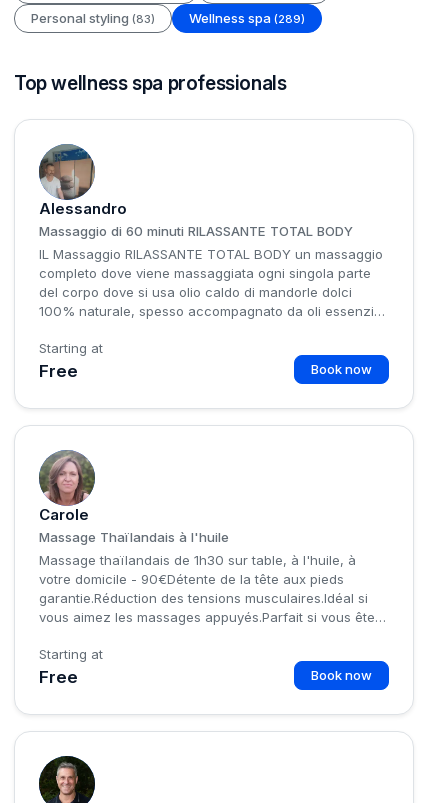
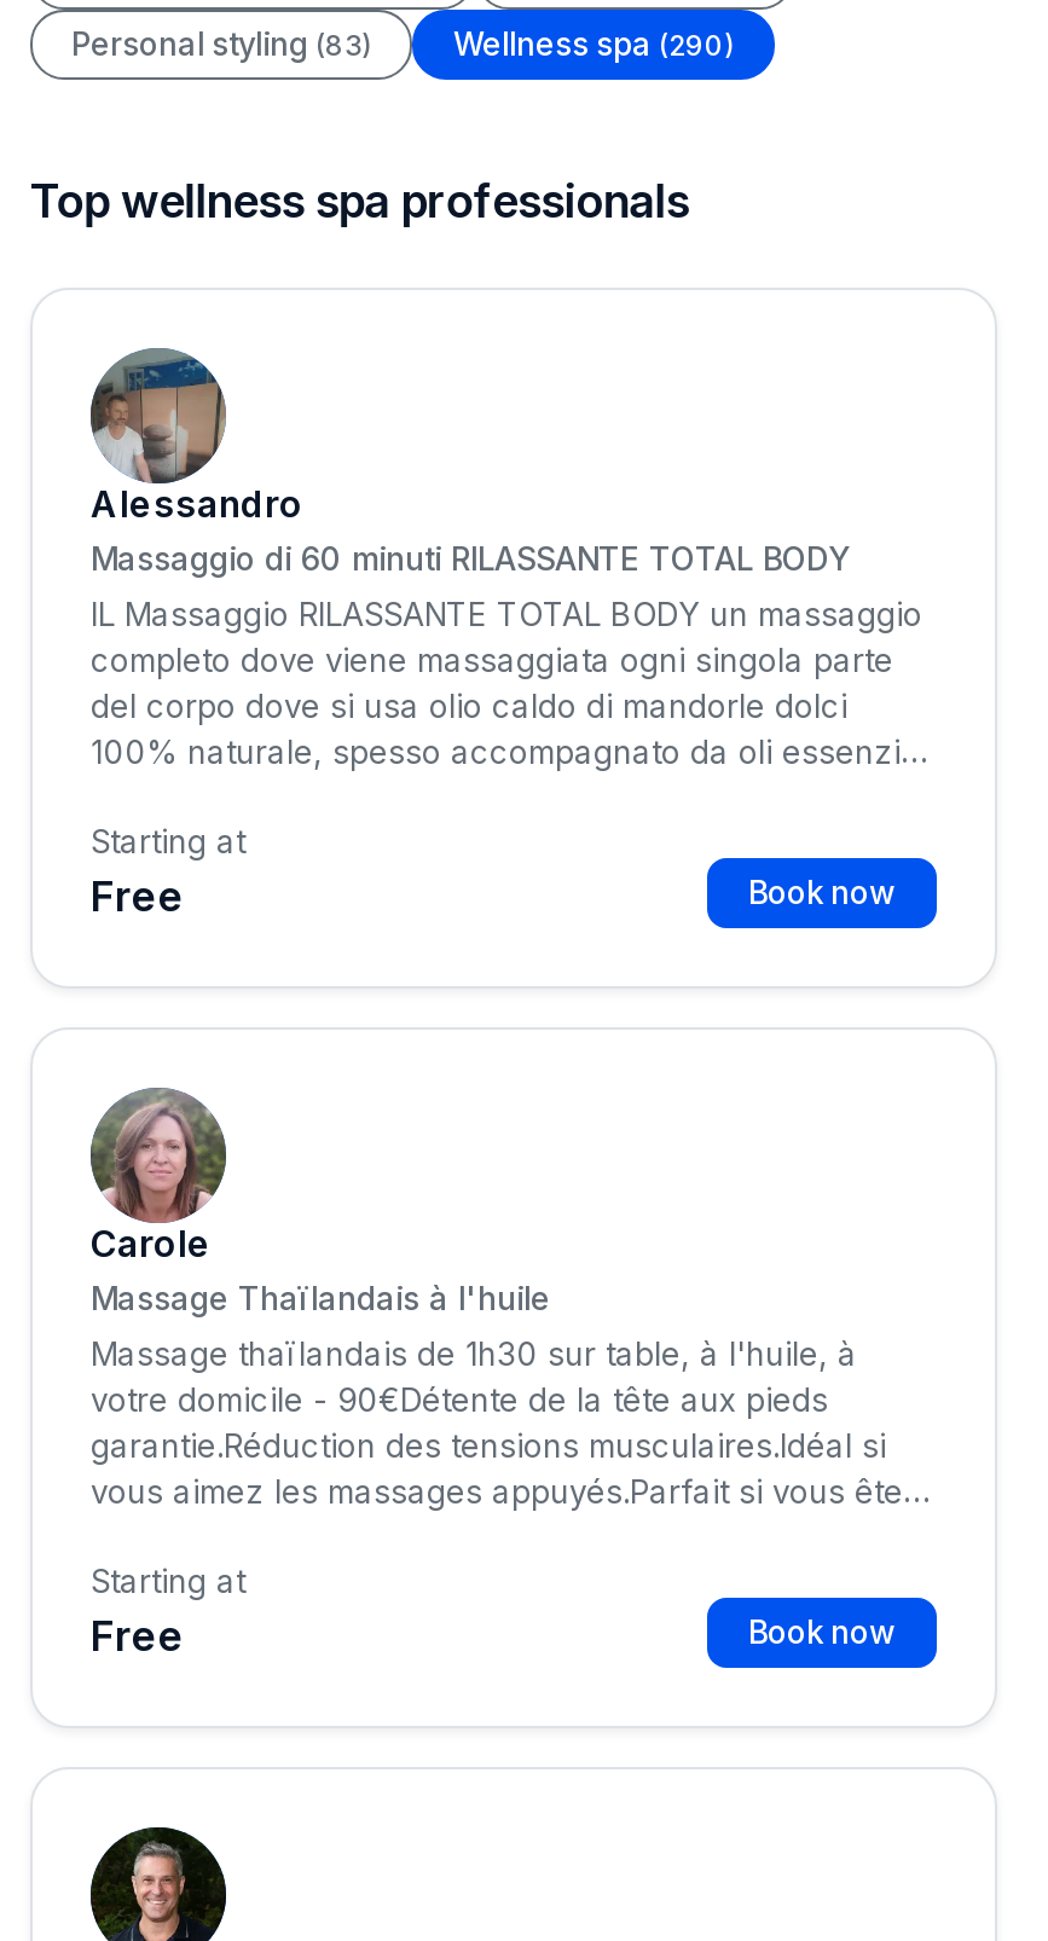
[189,9,305,25] Wellness spa (289) -> [453,23,734,62] Wellness spa (290)

